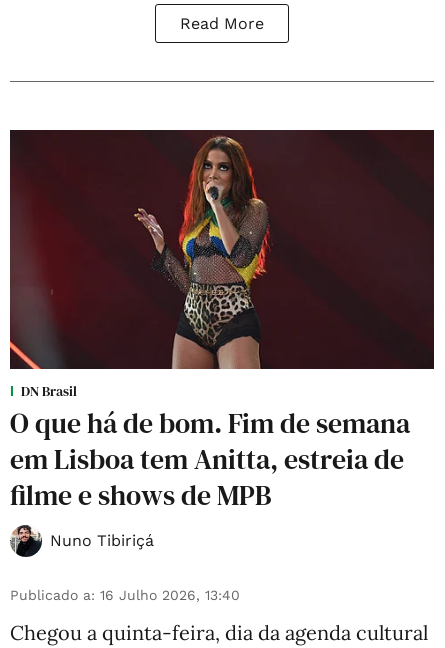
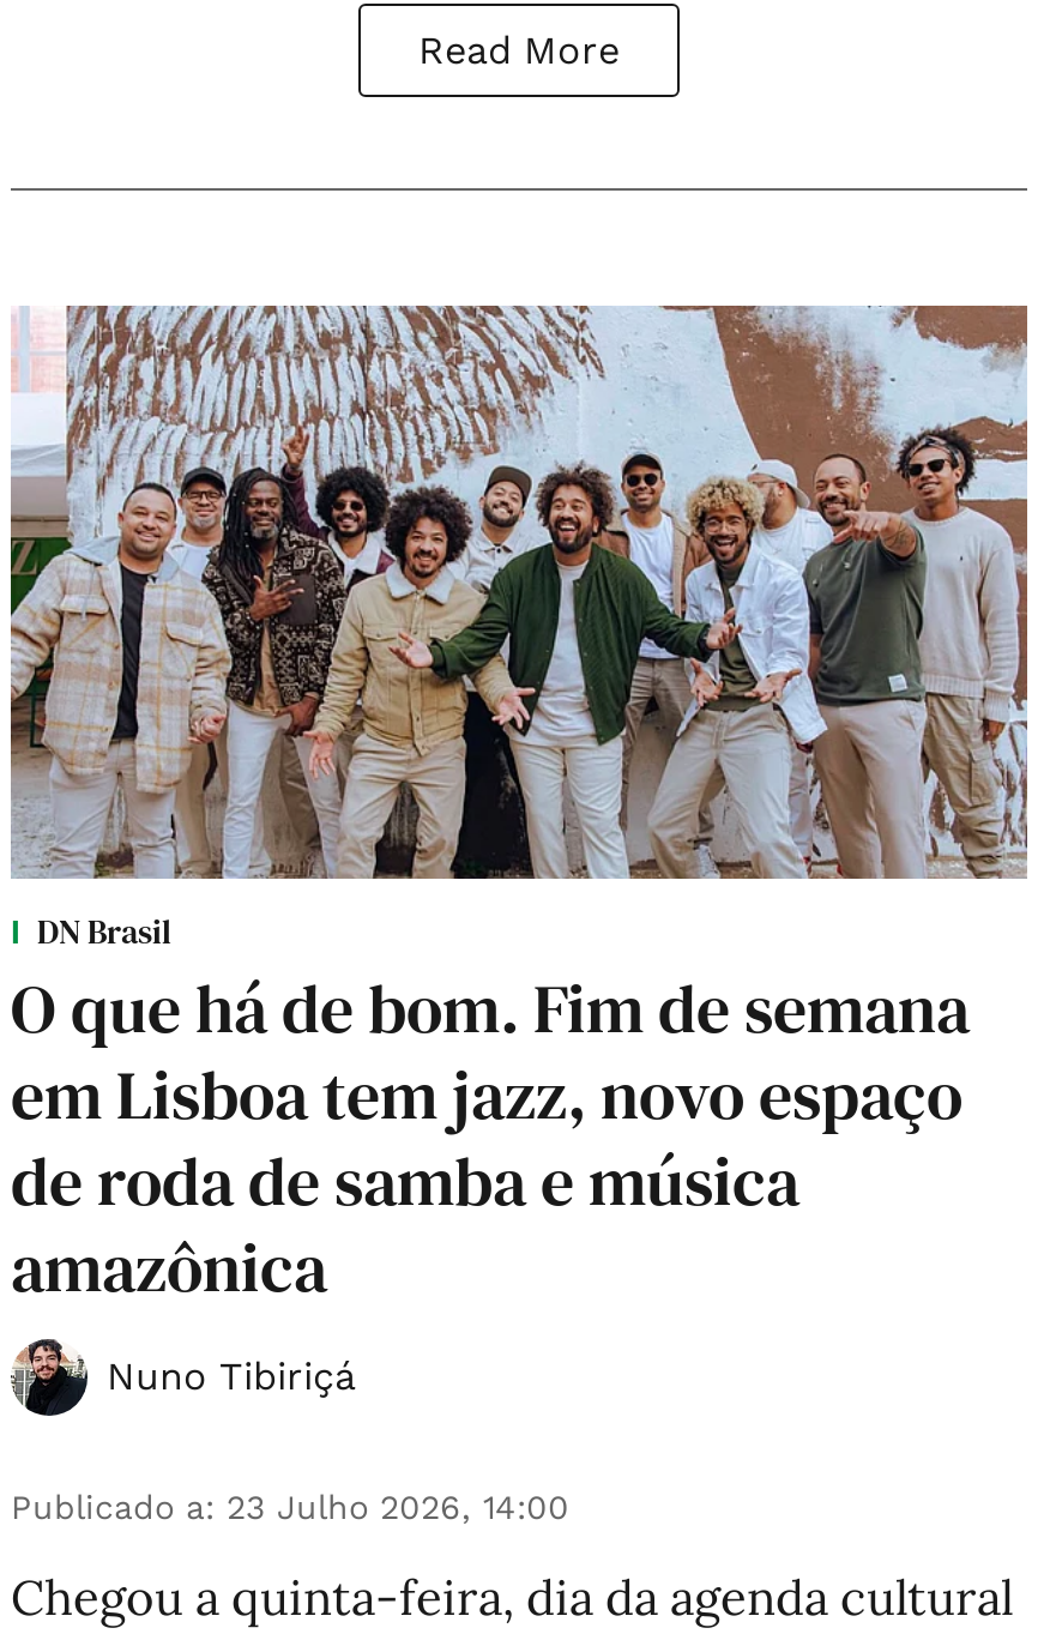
[9,129,435,370] [image] -> [11,303,1030,881] [image]
[10,440,404,514] em Lisboa tem Anitta, estreia de | filme e shows de MPB -> [11,1048,962,1312] em Lisboa tem jazz, novo espaço | de roda de samba e música | amazônica
[10,587,240,603] Publicado a: 16 Julho 2026, 13:40 -> [11,1487,569,1526] Publicado a: 23 Julho 2026, 14:00

